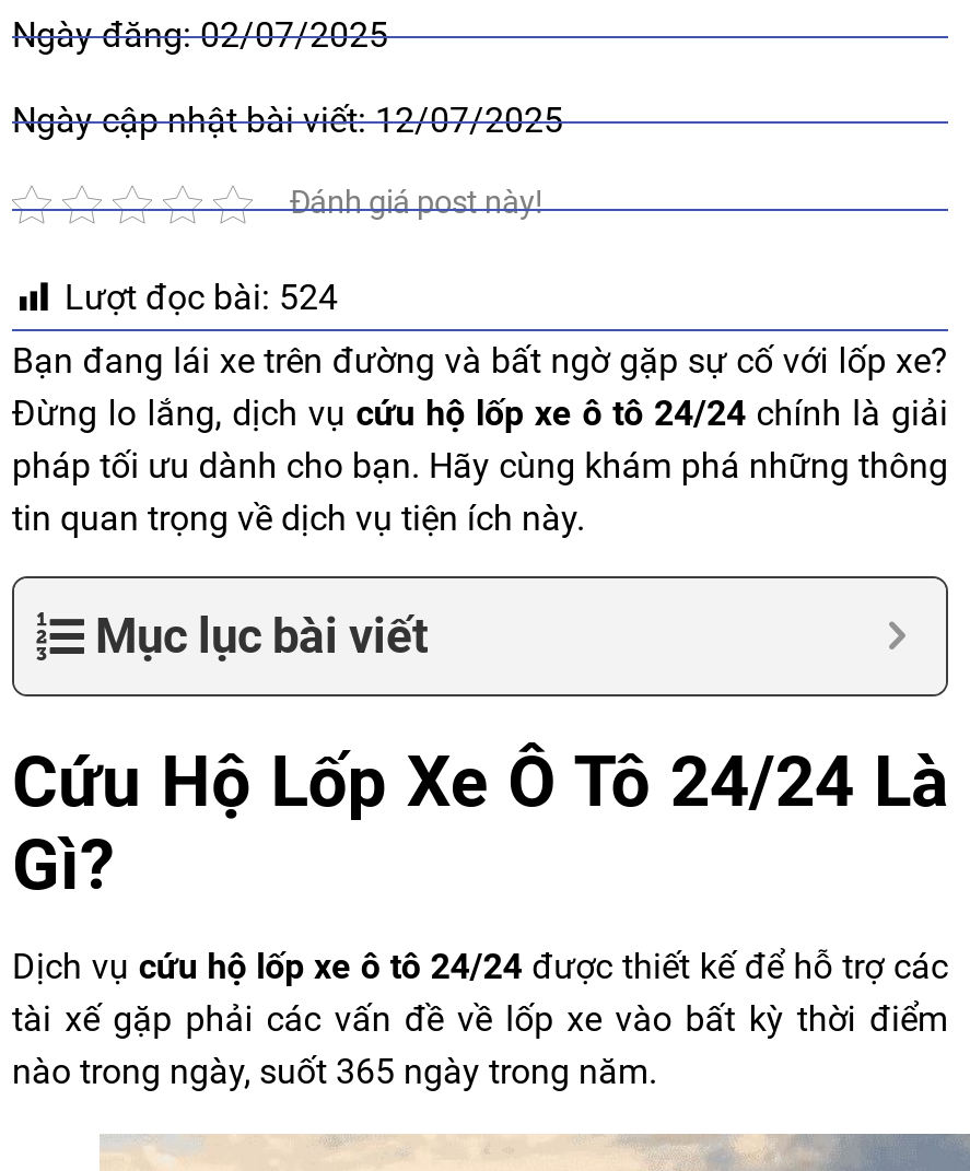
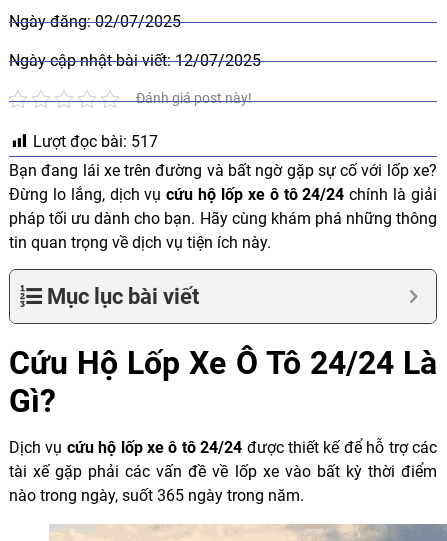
[65,276,338,318] Lượt đọc bài: 524 -> [33,132,158,151] Lượt đọc bài: 517

